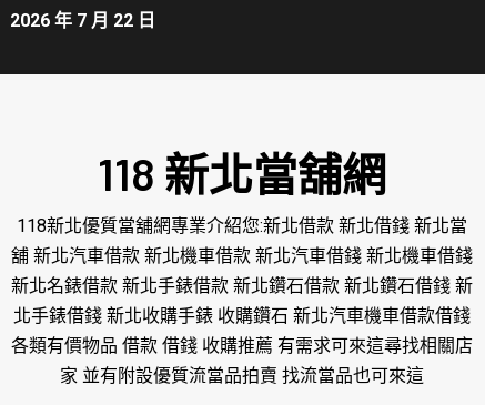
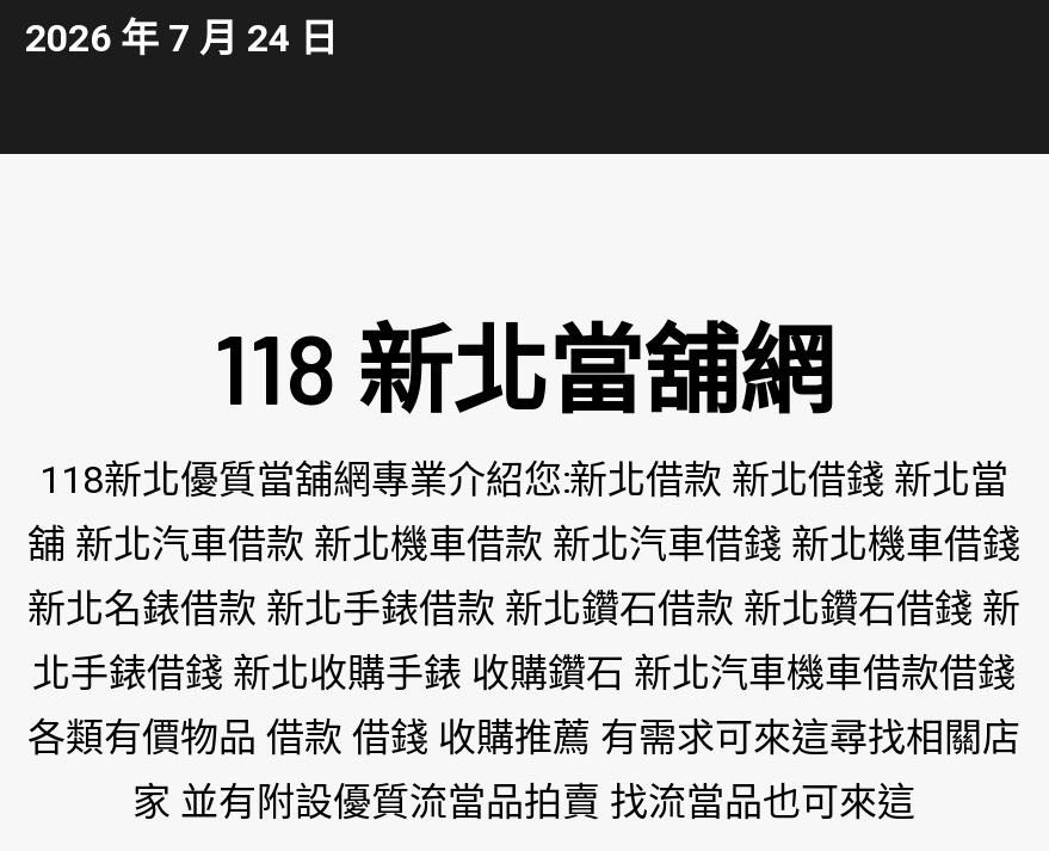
[10,10,155,31] 2026 年 7 月 22 日 -> [25,16,338,62] 2026 年 7 月 24 日

